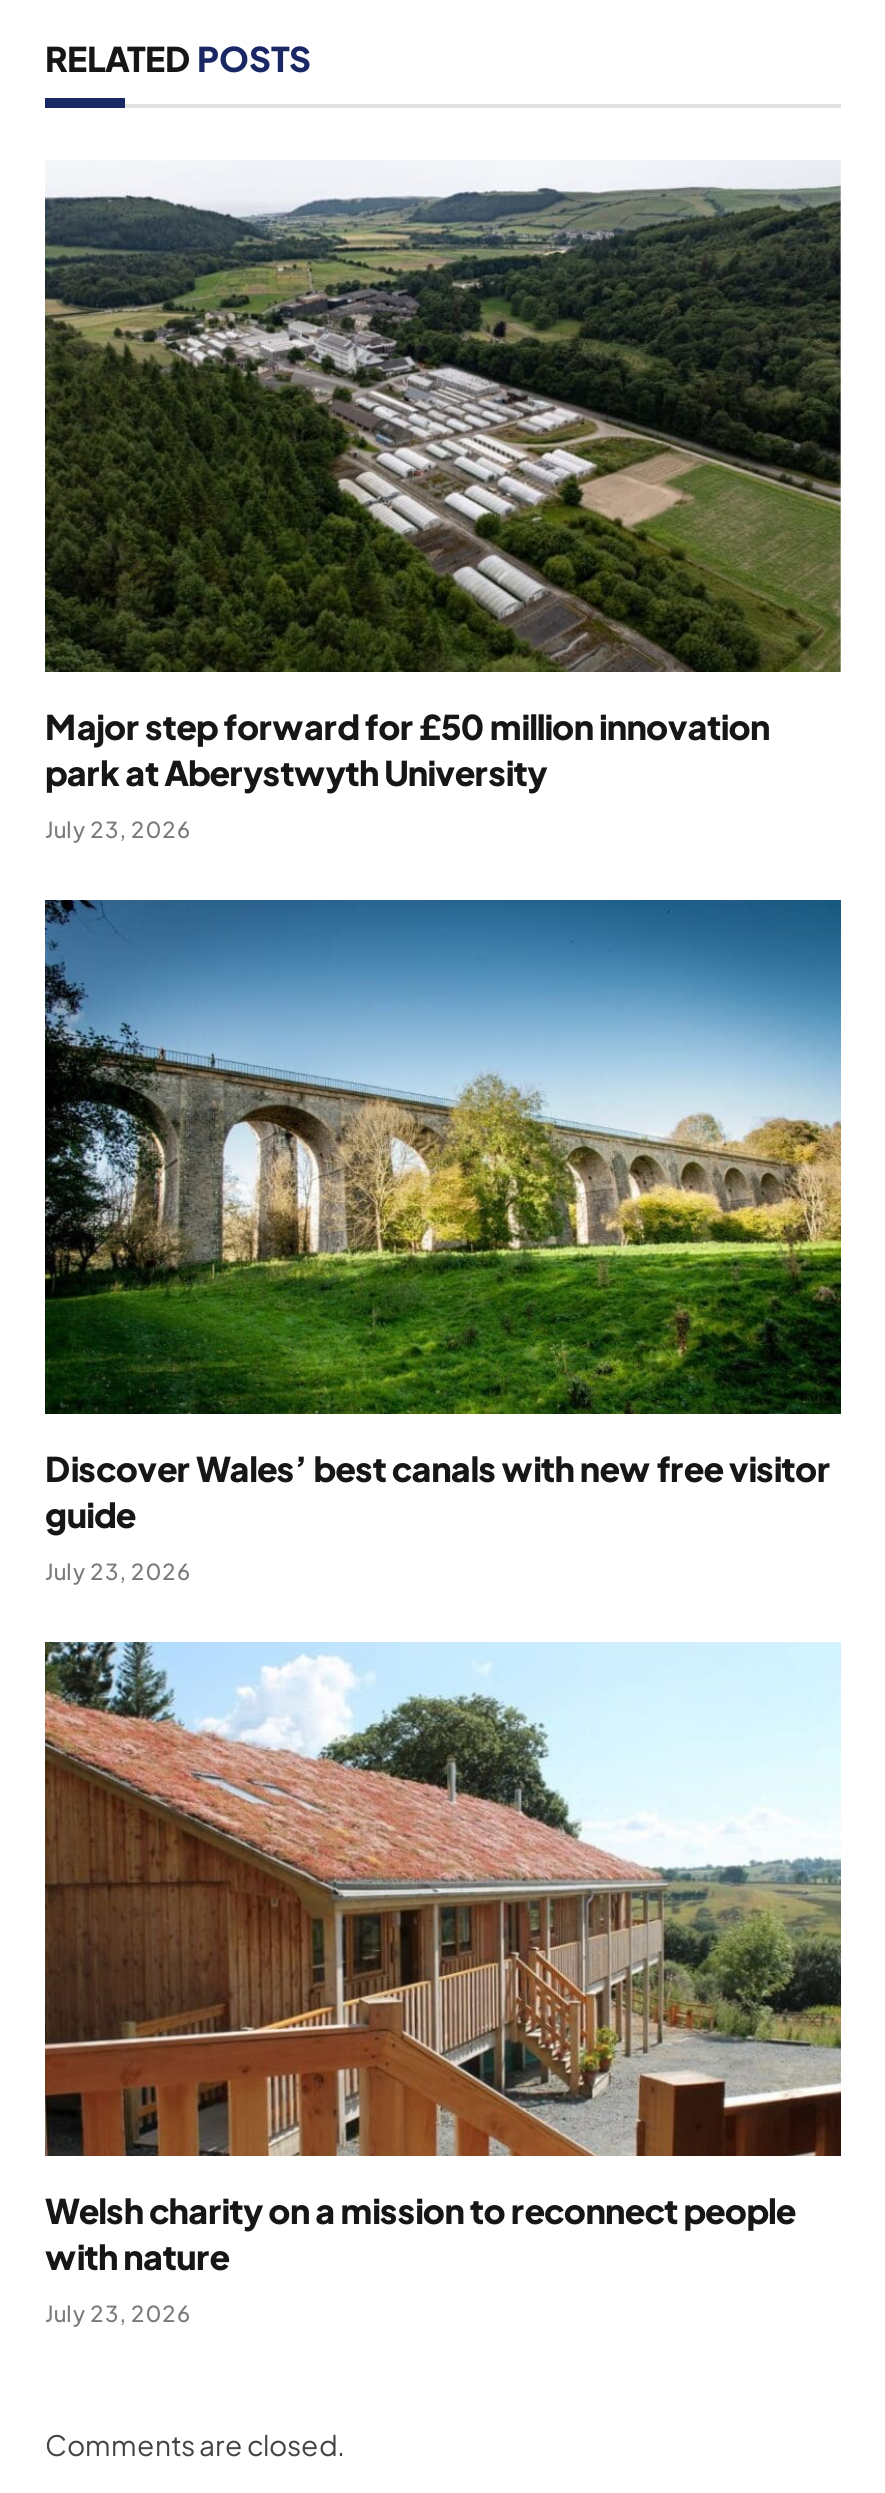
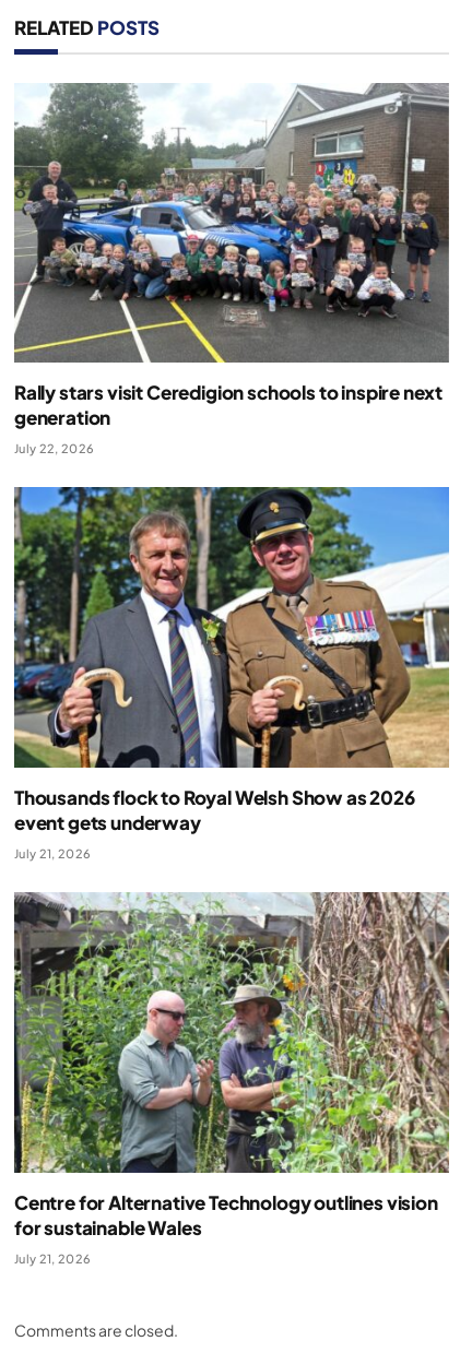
[43,160,841,795] [image] | Major step forward for £50 million innovation | park at Aberystwyth University -> [13,82,449,429] [image] | Rally stars visit Ceredigion schools to inspire next | generation
[45,817,192,843] July 23, 2026 -> [14,441,94,456] July 22, 2026
[43,898,843,1536] [image] | Discover Wales’ best canals with new free visitor | guide -> [13,486,450,834] [image] | Thousands flock to Royal Welsh Show as 2026 | event gets underway
[45,1558,192,1584] July 23, 2026 -> [14,846,91,861] July 21, 2026
[43,1640,843,2278] [image] | Welsh charity on a mission to reconnect people | with nature -> [13,891,450,1239] [image] | Centre for Alternative Technology outlines vision | for sustainable Wales
[45,2300,192,2326] July 23, 2026 -> [14,1251,91,1265] July 21, 2026

